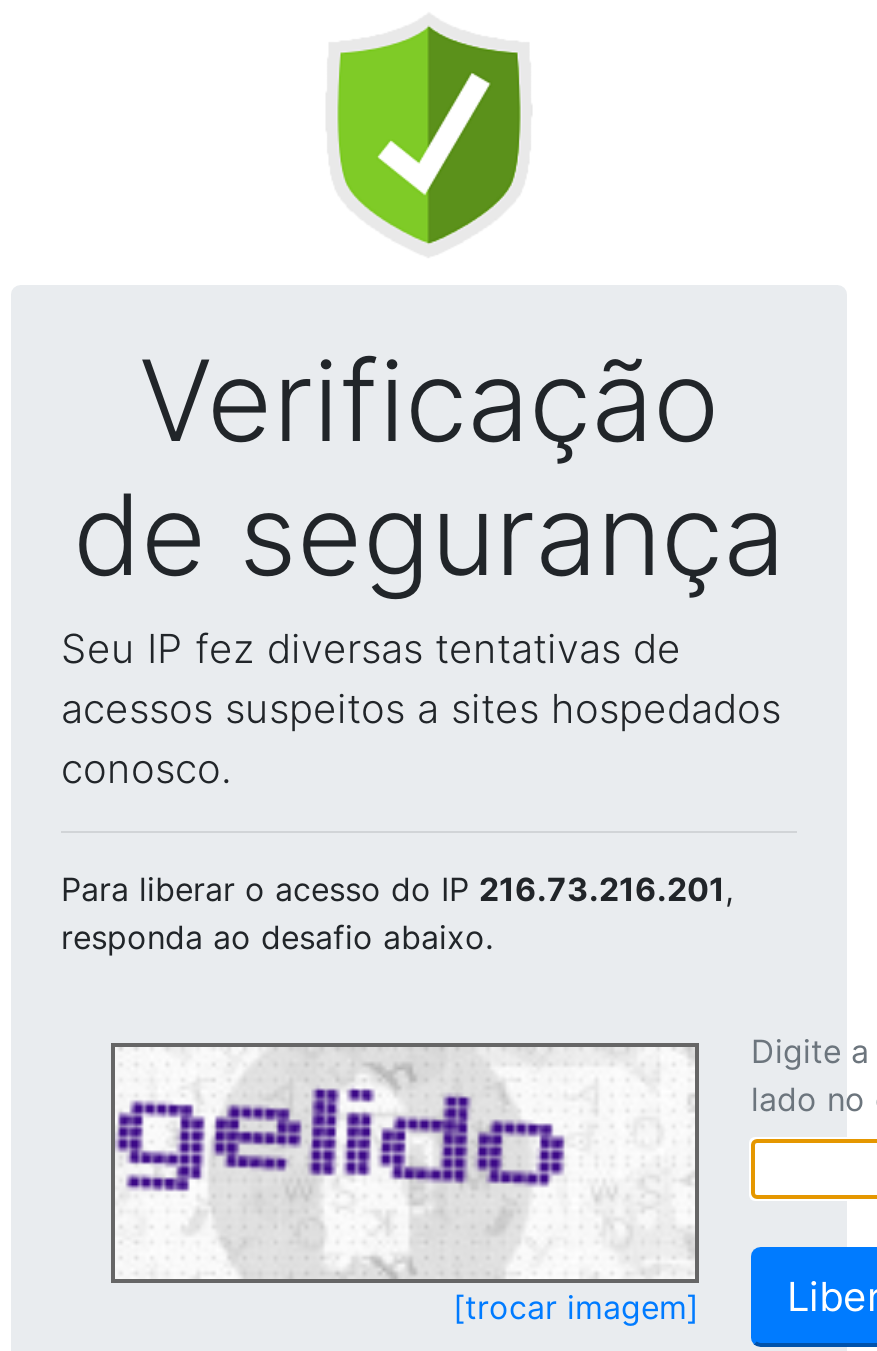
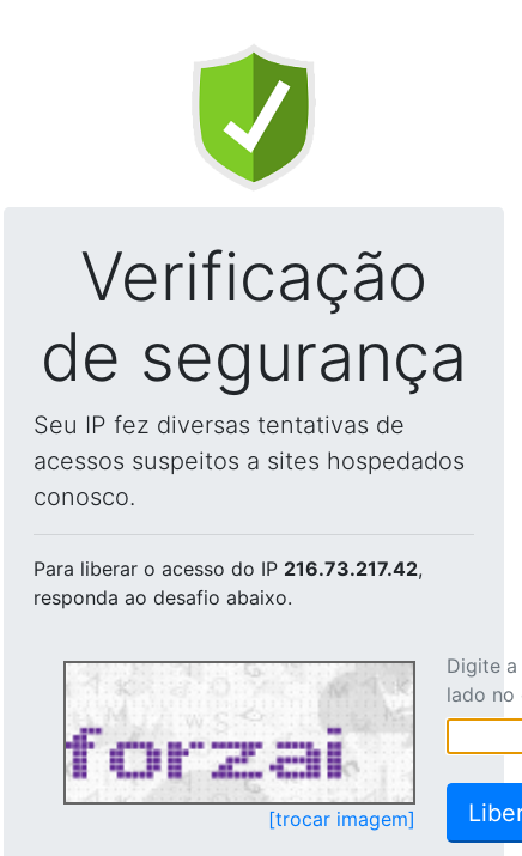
[61,869,733,909] Para liberar o acesso do IP 216.73.216.201, -> [34,557,423,581] Para liberar o acesso do IP 216.73.217.42,
[115,1051,687,1273] [image] -> [65,666,409,781] [image]

